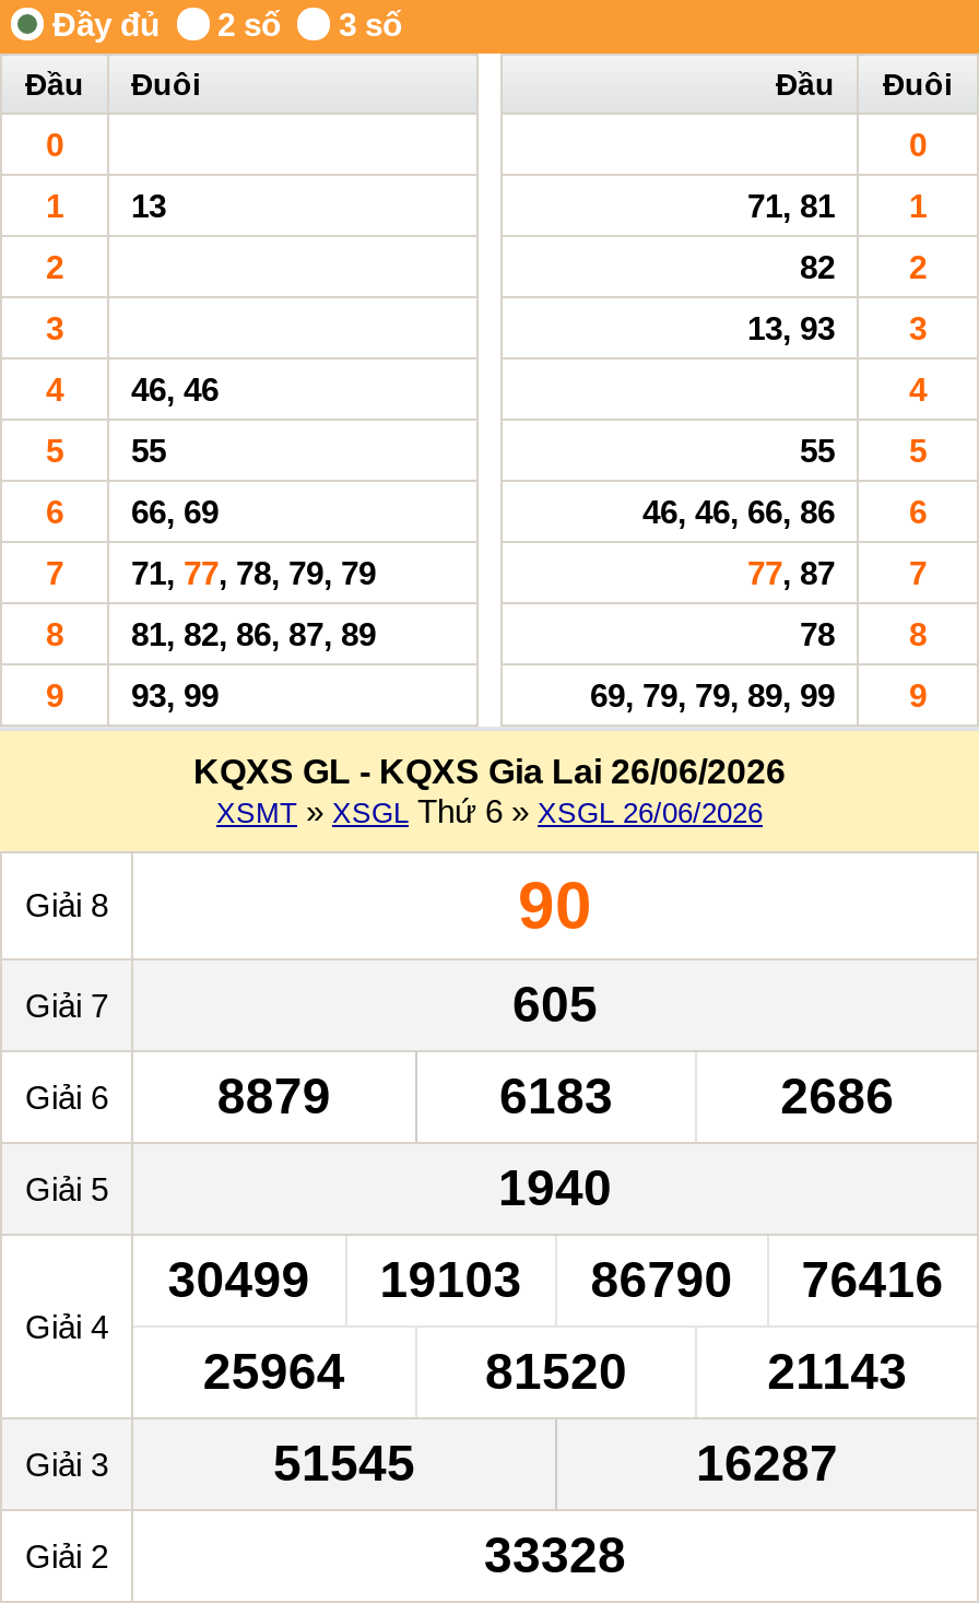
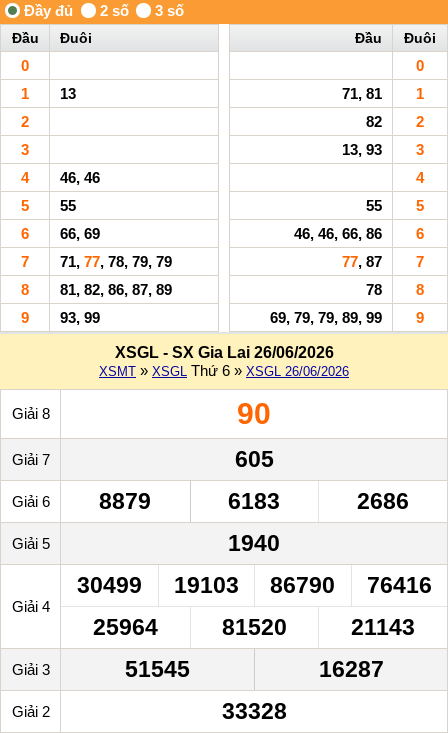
[193,753,786,790] KQXS GL - KQXS Gia Lai 26/06/2026 -> [114,344,333,361] XSGL - SX Gia Lai 26/06/2026

